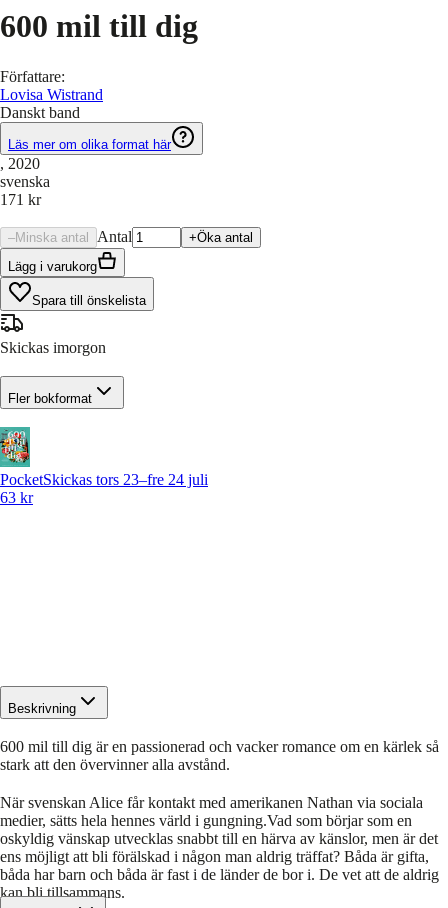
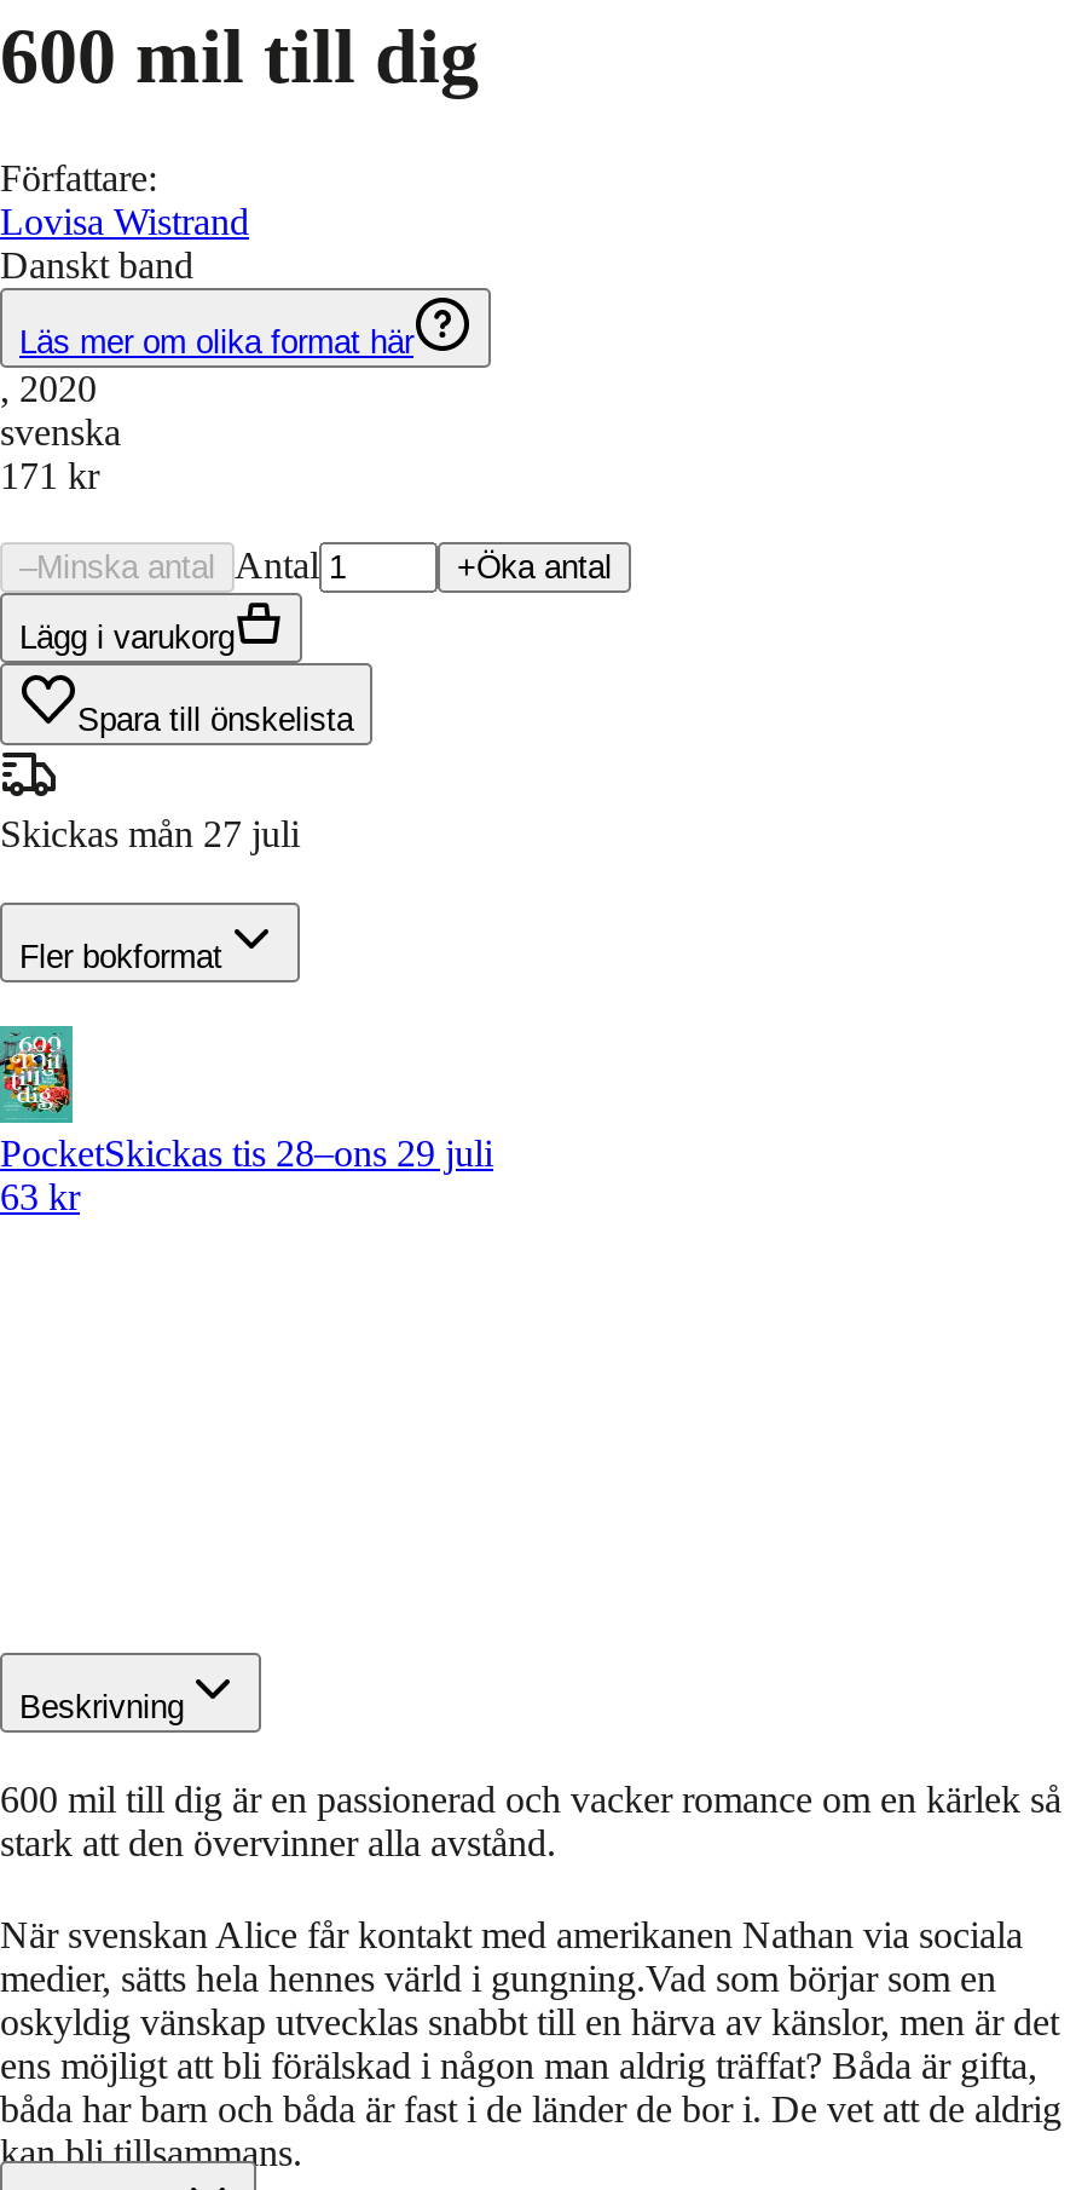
[0,339,106,356] Skickas imorgon -> [0,813,300,854] Skickas mån 27 juli
[0,471,208,488] PocketSkickas tors 23–fre 24 juli -> [0,1133,493,1174] PocketSkickas tis 28–ons 29 juli

